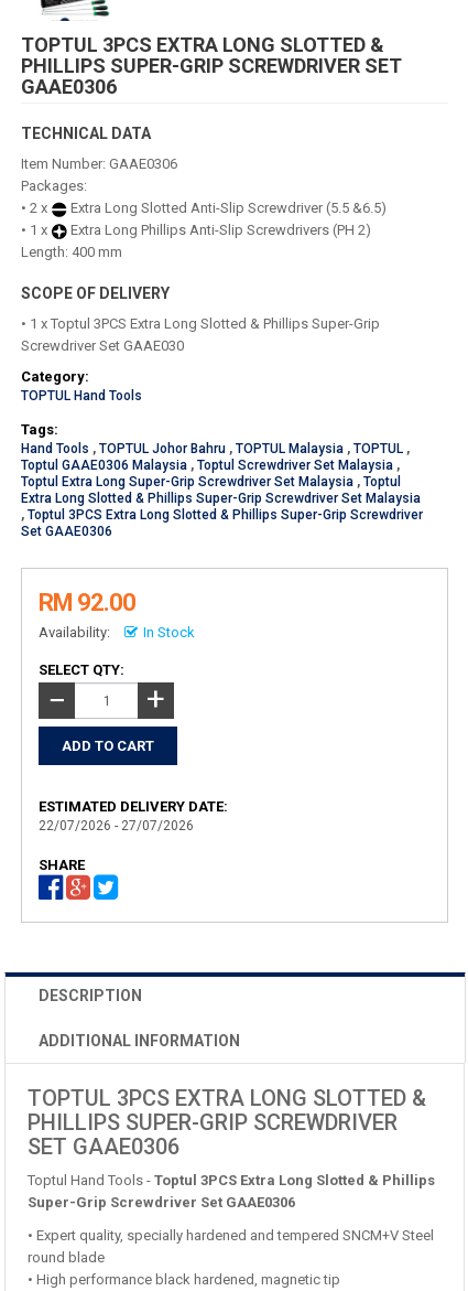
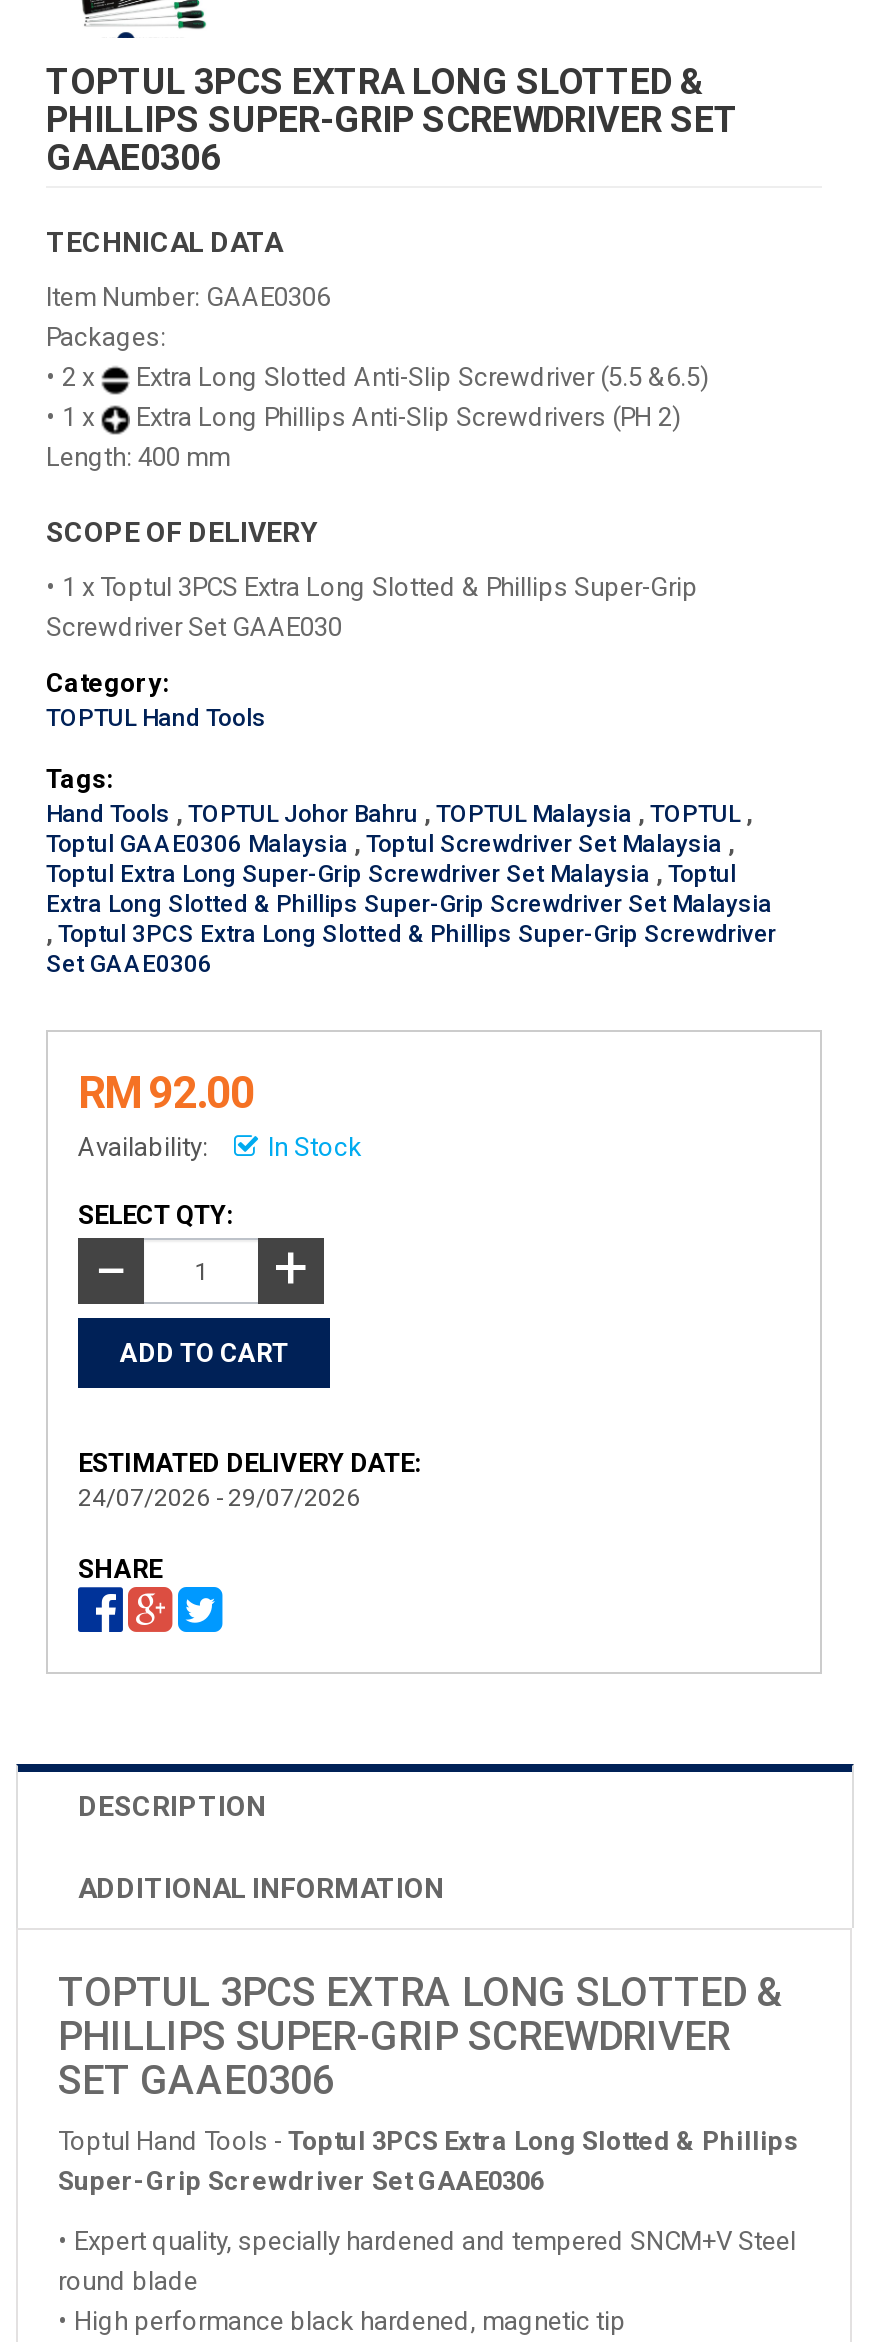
[39,818,194,833] 22/07/2026 - 27/07/2026 -> [78,1484,360,1512] 24/07/2026 - 29/07/2026

